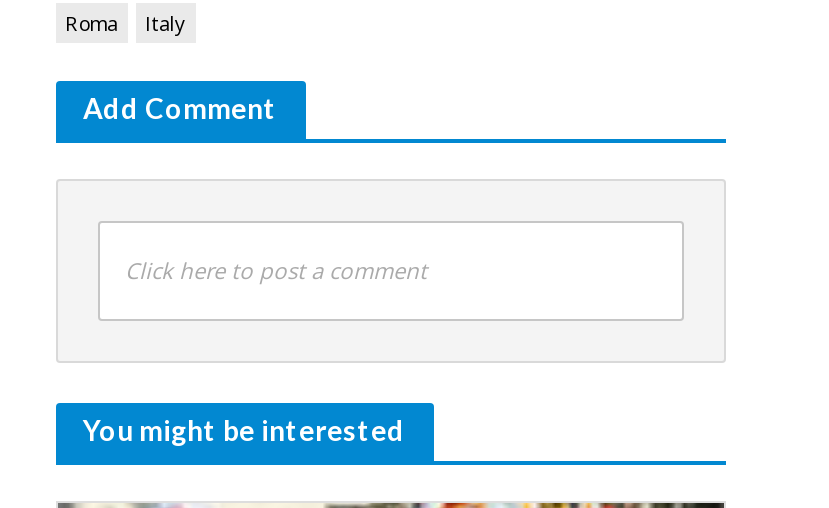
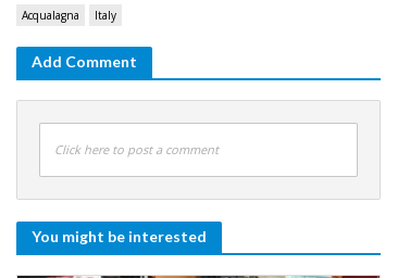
[65,9,117,37] Roma -> [21,7,79,22] Acqualagna

